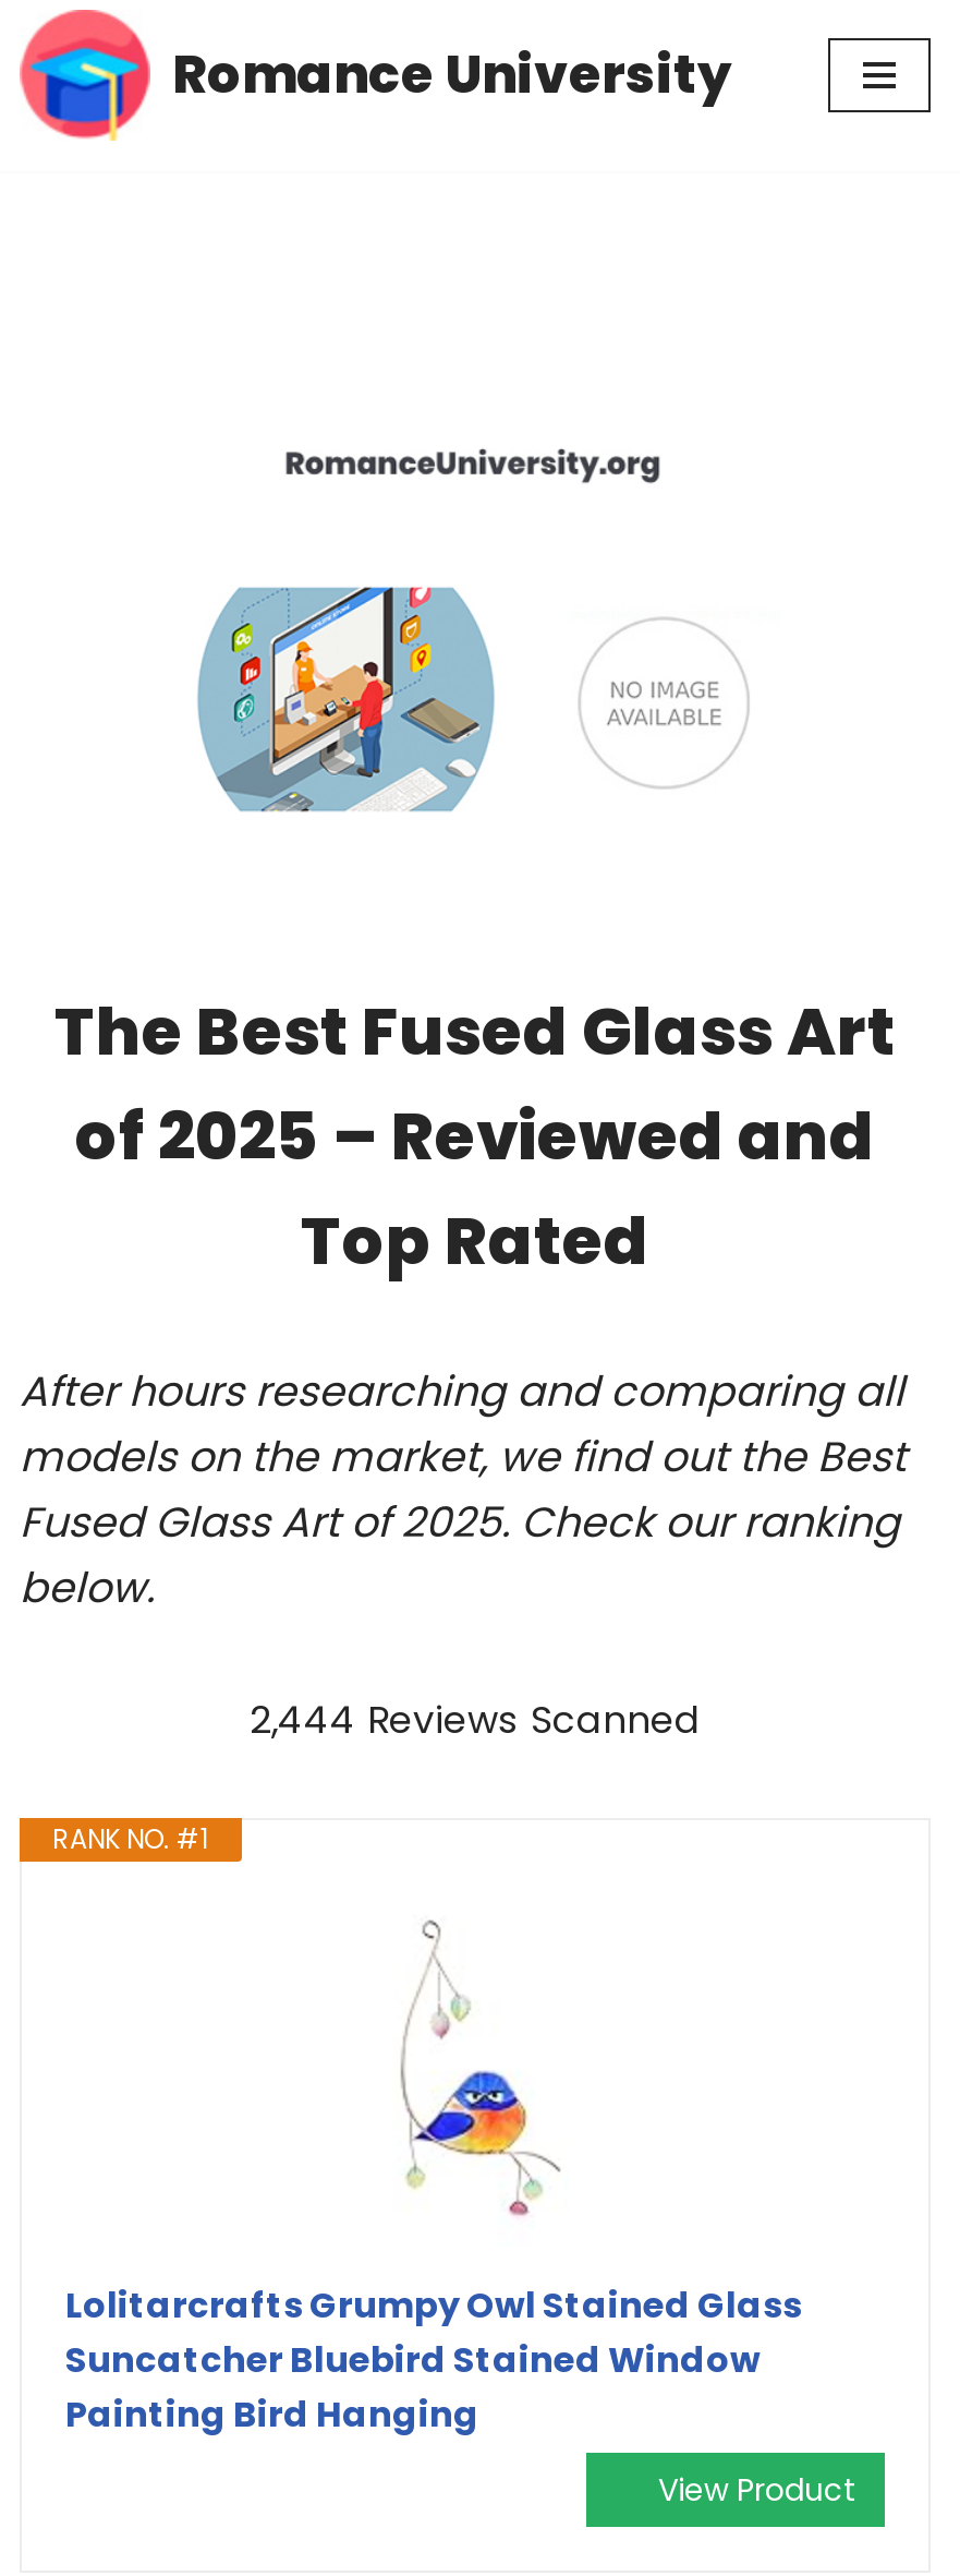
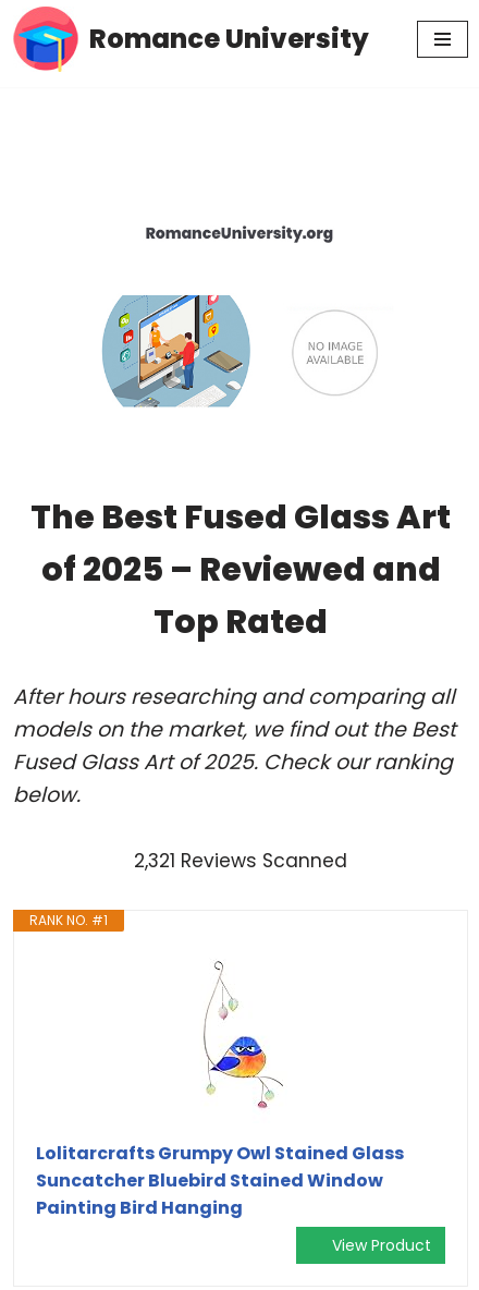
[250,1693,701,1746] 2,444 Reviews Scanned -> [134,847,347,874] 2,321 Reviews Scanned

